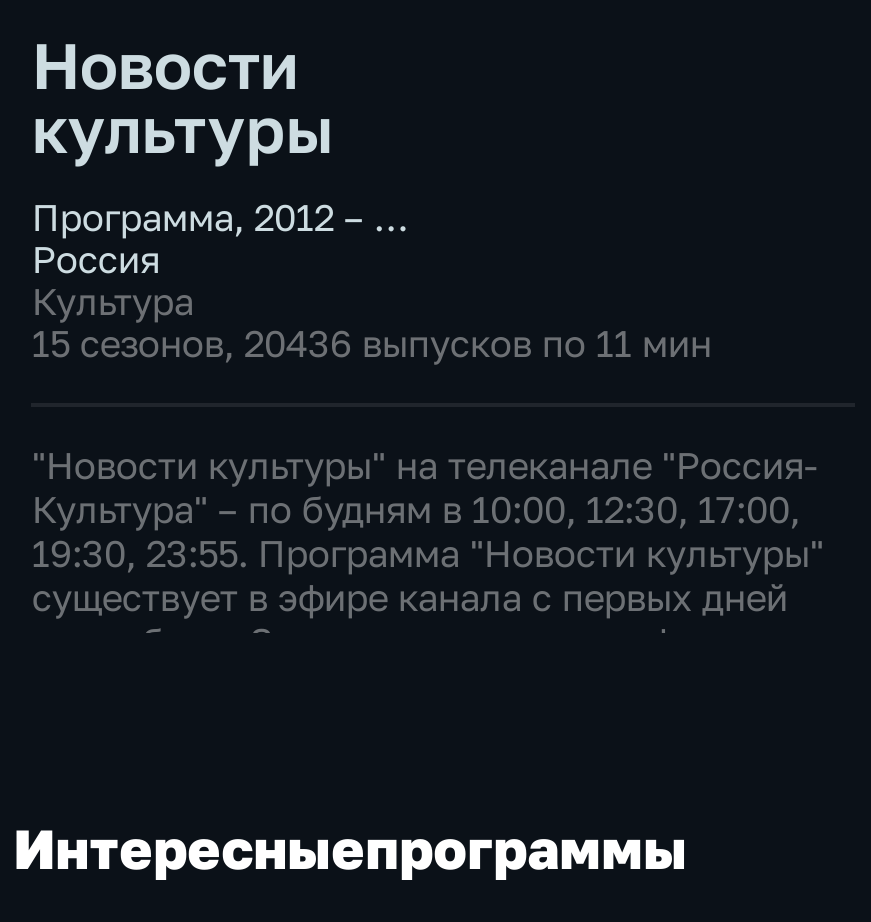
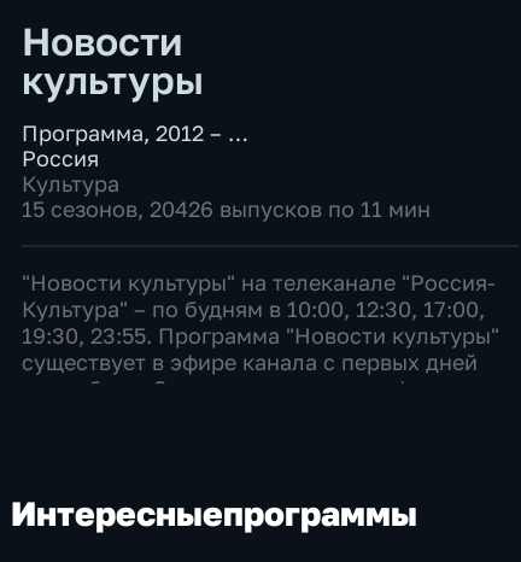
[32,322,712,366] 15 сезонов, 20436 выпусков по 11 мин -> [22,196,431,222] 15 сезонов, 20426 выпусков по 11 мин

